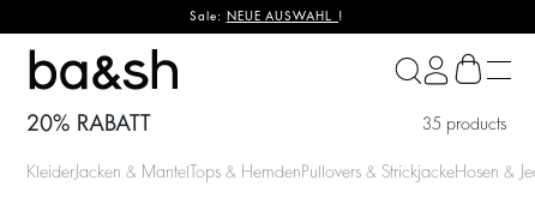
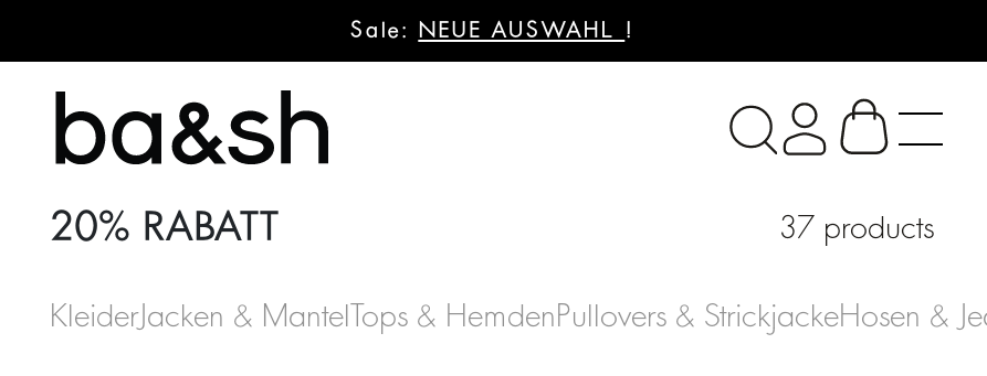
[422,115,506,131] 35 products -> [779,211,934,241] 37 products

